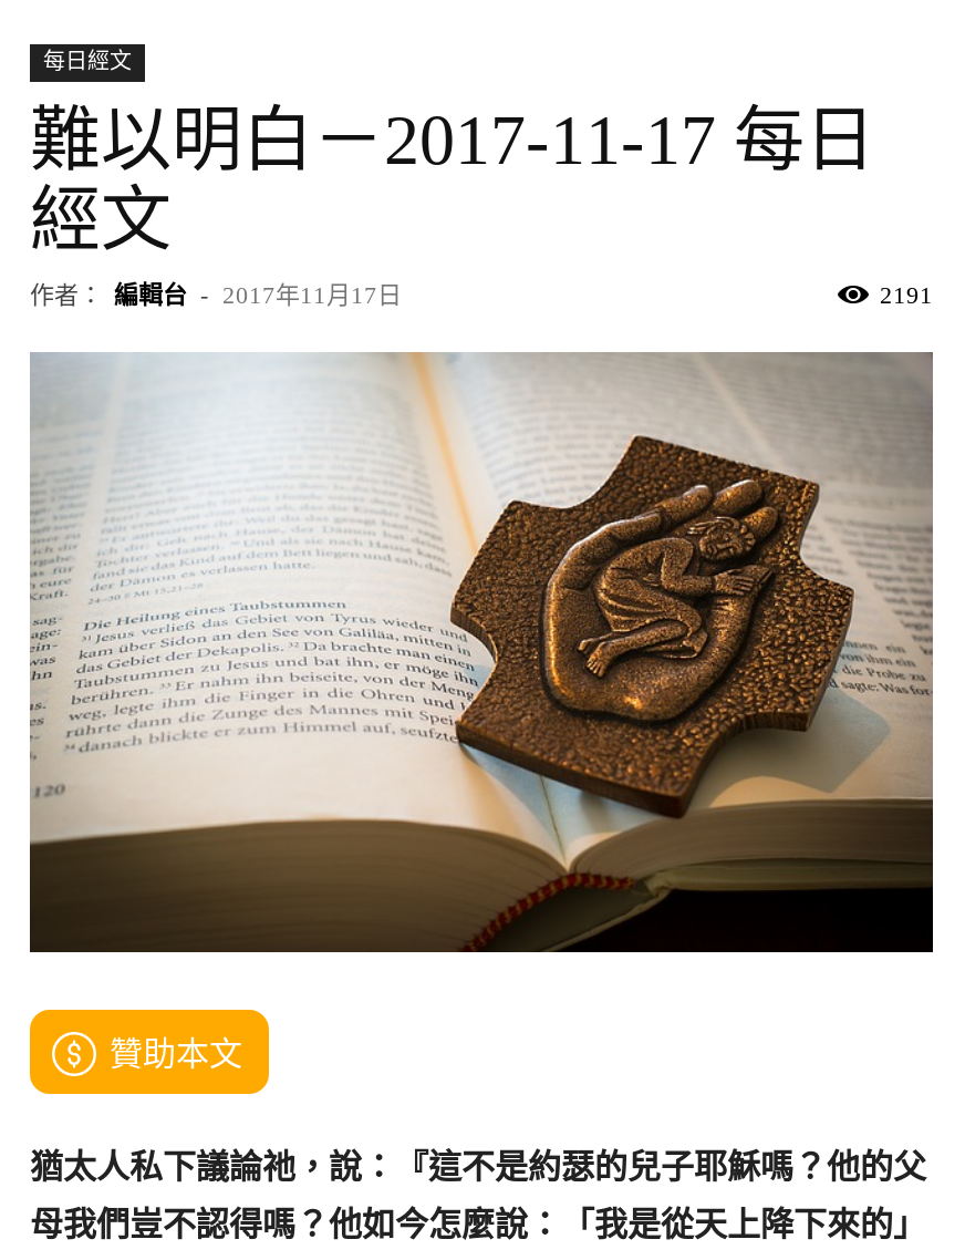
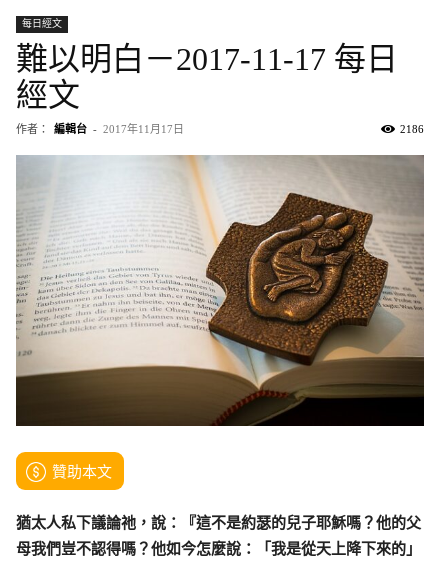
[880,281,933,307] 2191 -> [400,123,424,135] 2186

